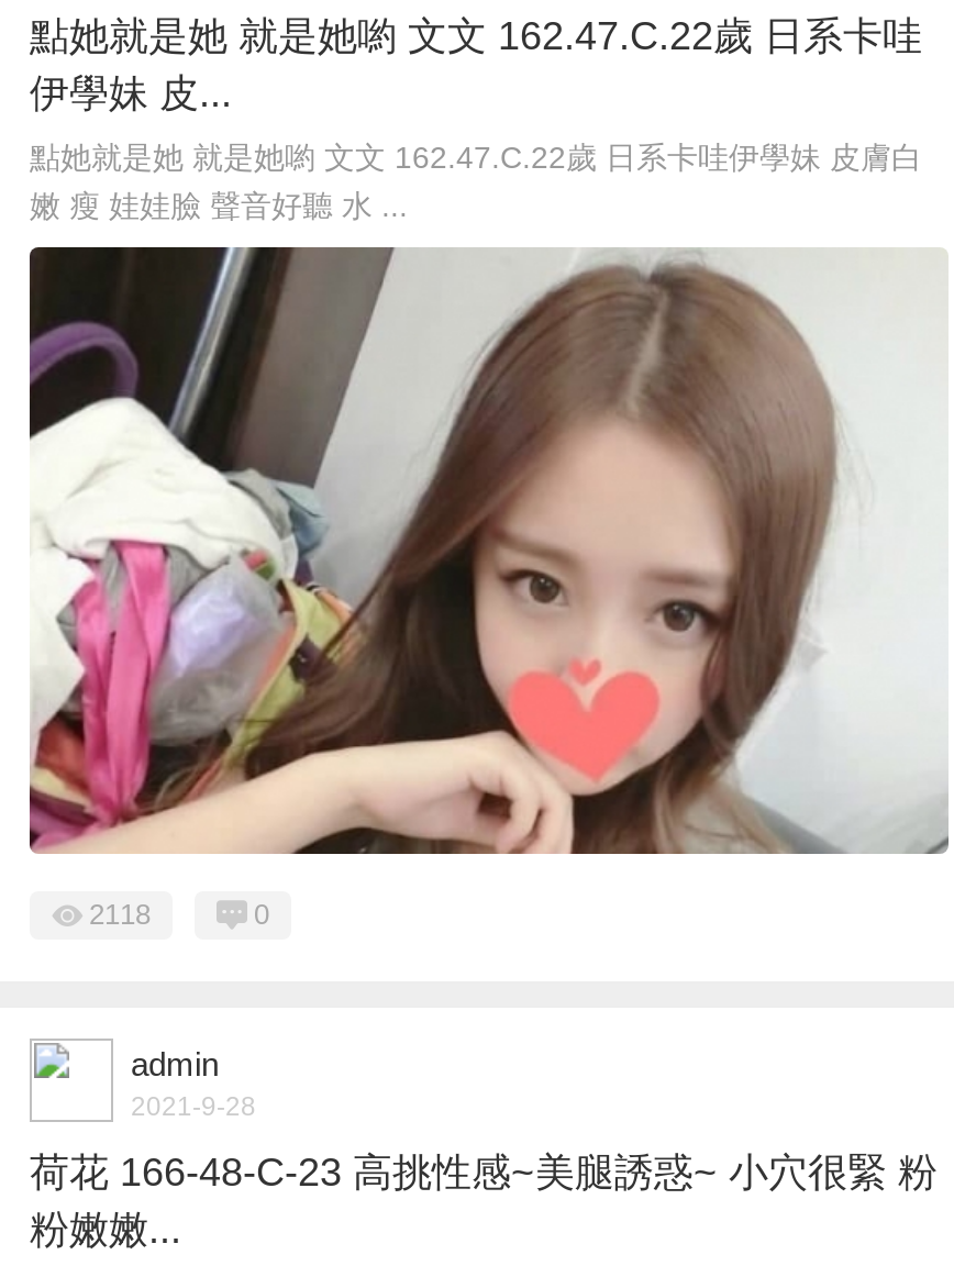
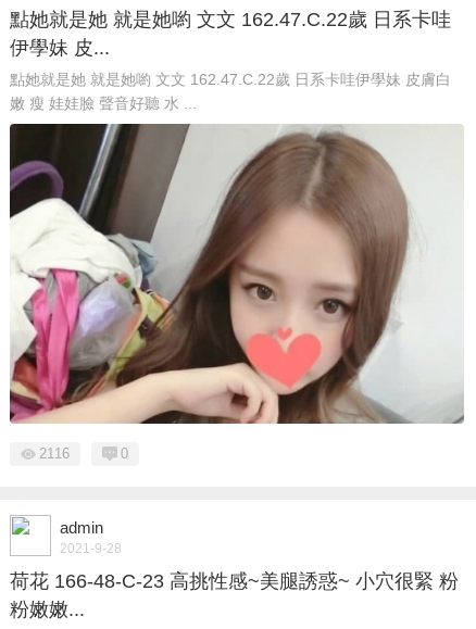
[89,898,151,931] 2118 -> [39,446,70,462] 2116

